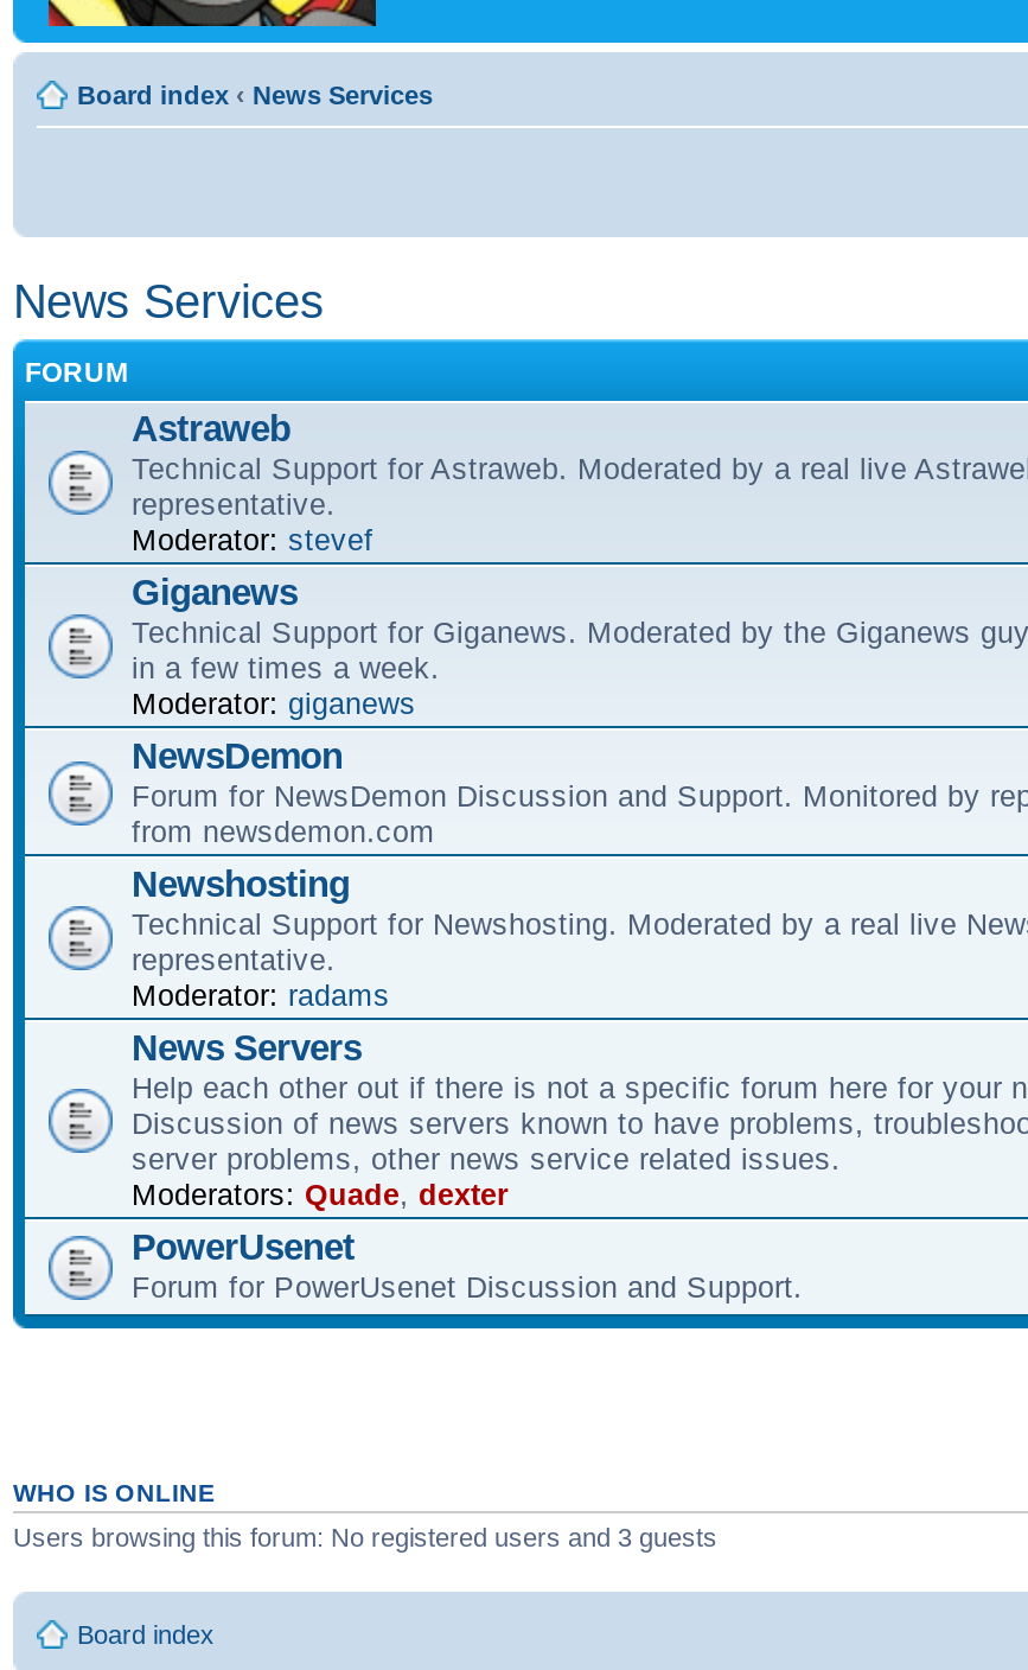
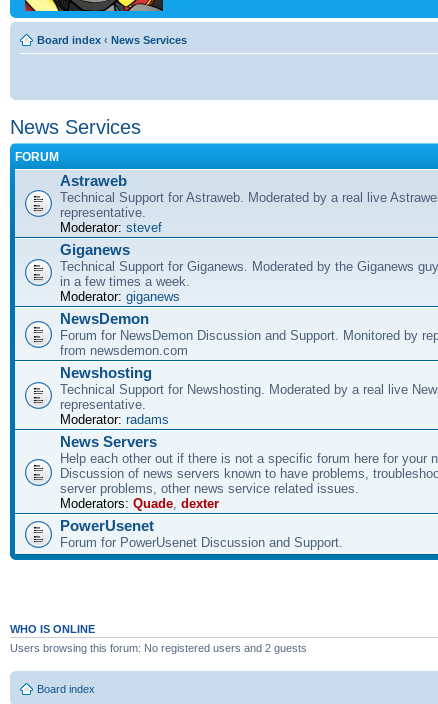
[13,1522,717,1550] Users browsing this forum: No registered users and 3 guests -> [10,641,307,653] Users browsing this forum: No registered users and 2 guests

